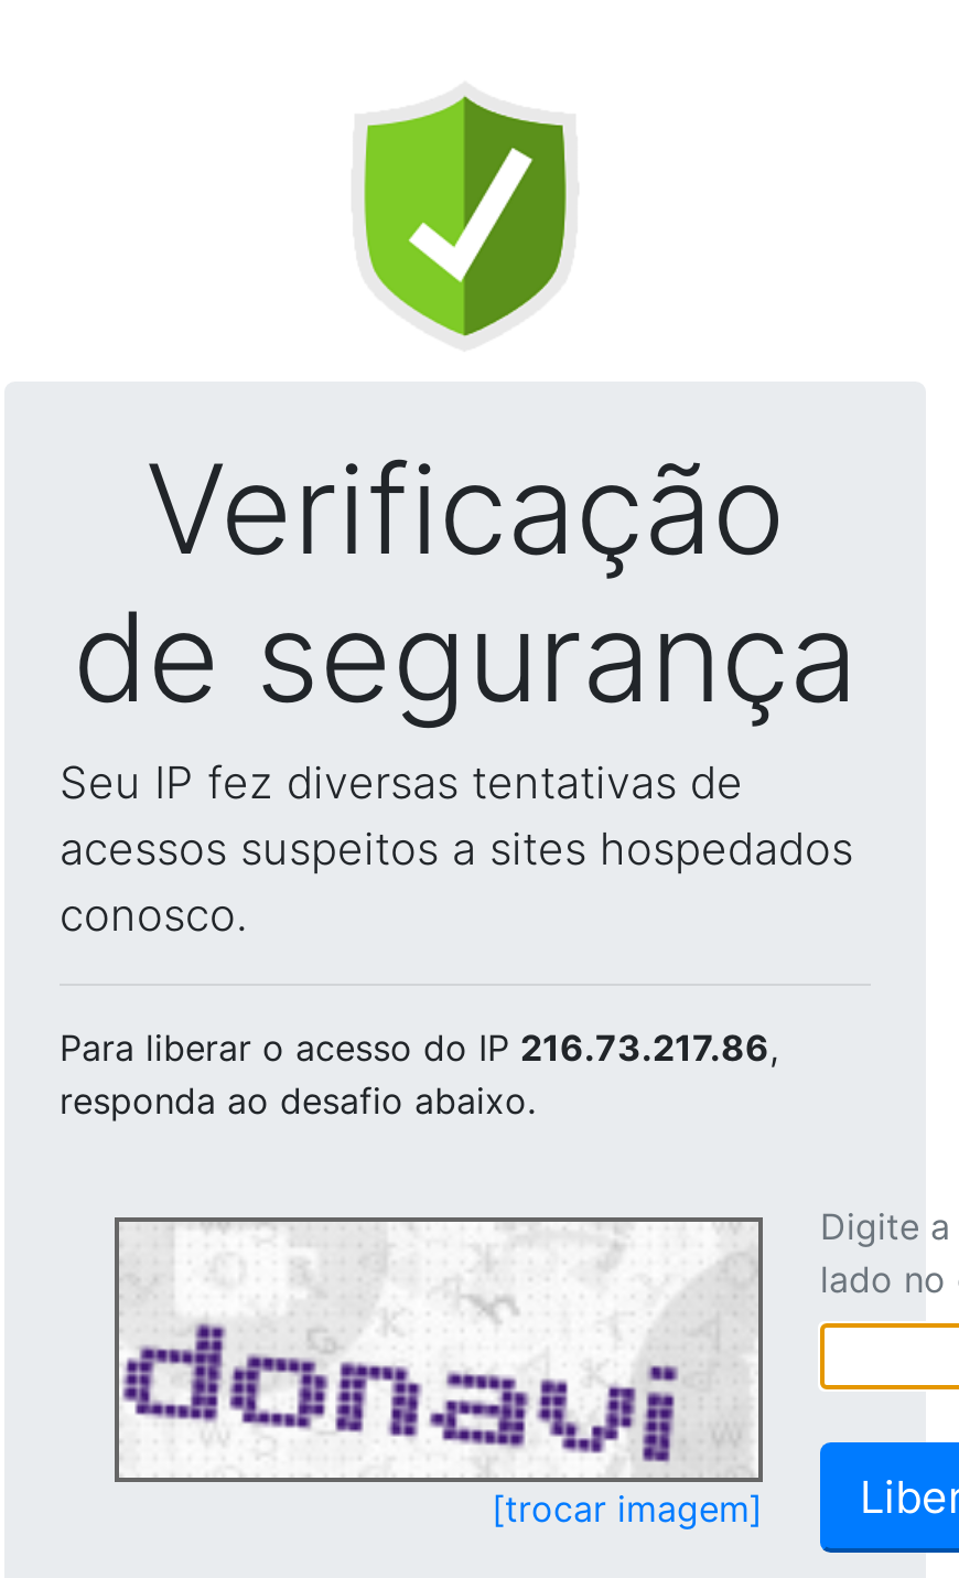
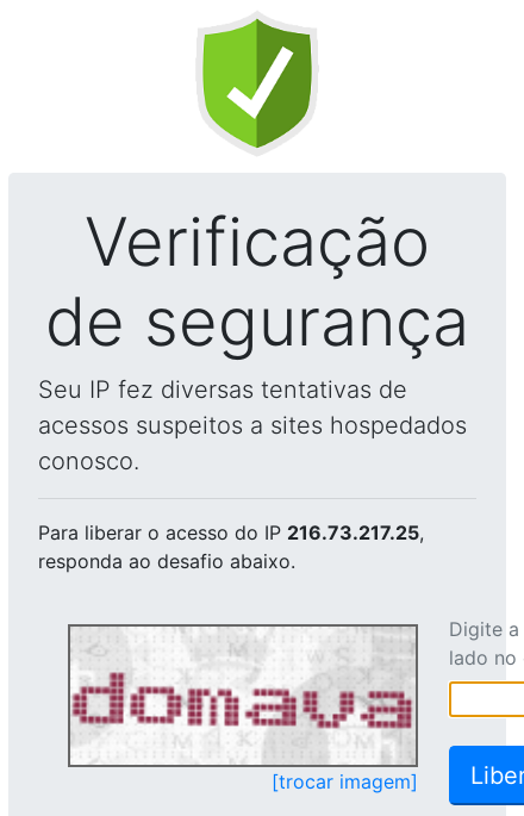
[60,1026,778,1070] Para liberar o acesso do IP 216.73.217.86, -> [38,521,424,544] Para liberar o acesso do IP 216.73.217.25,
[121,1246,756,1473] [image] -> [71,630,413,761] [image]

